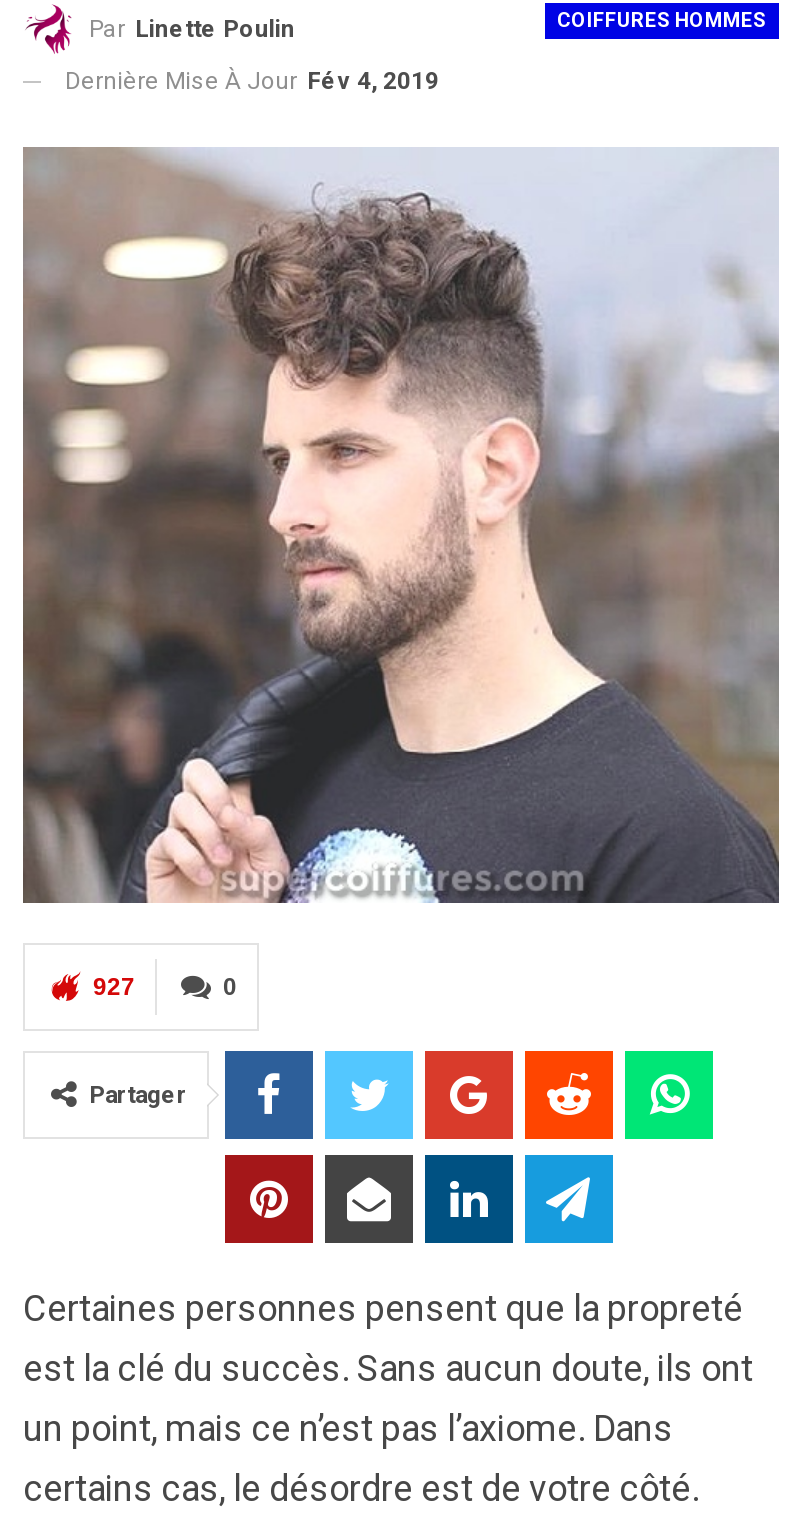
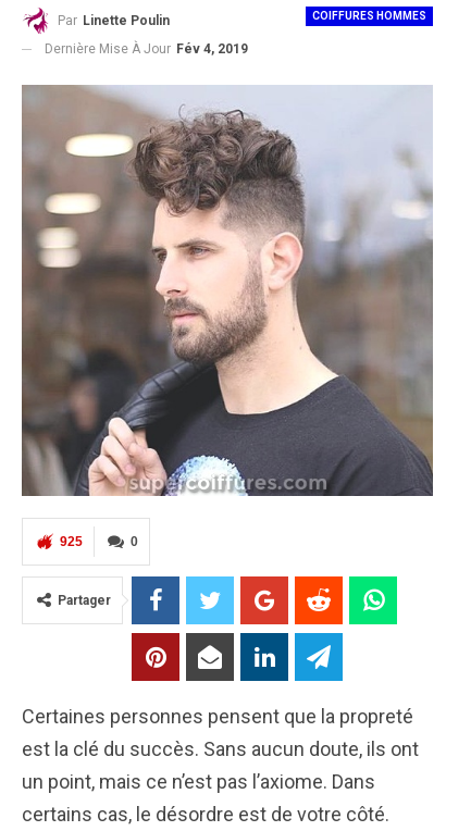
[93,973,135,1001] 927 -> [60,534,83,549] 925

